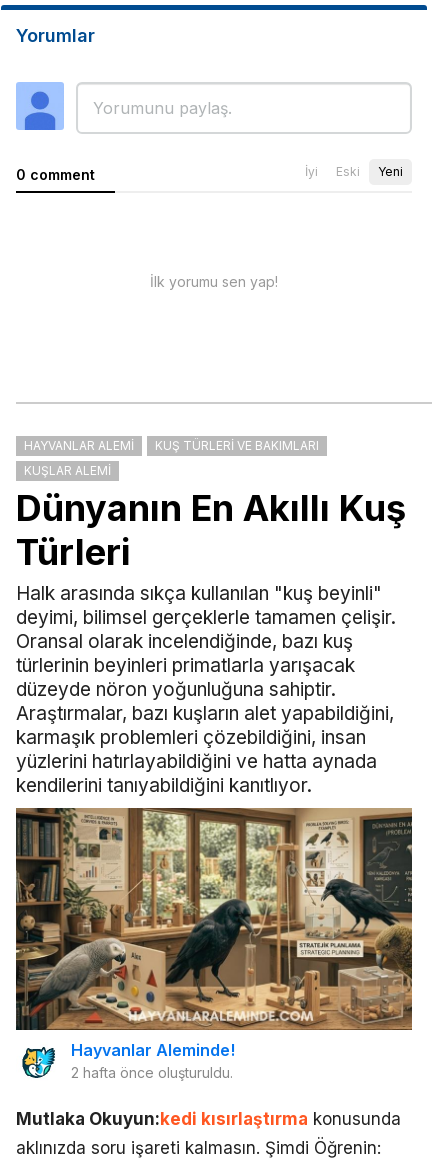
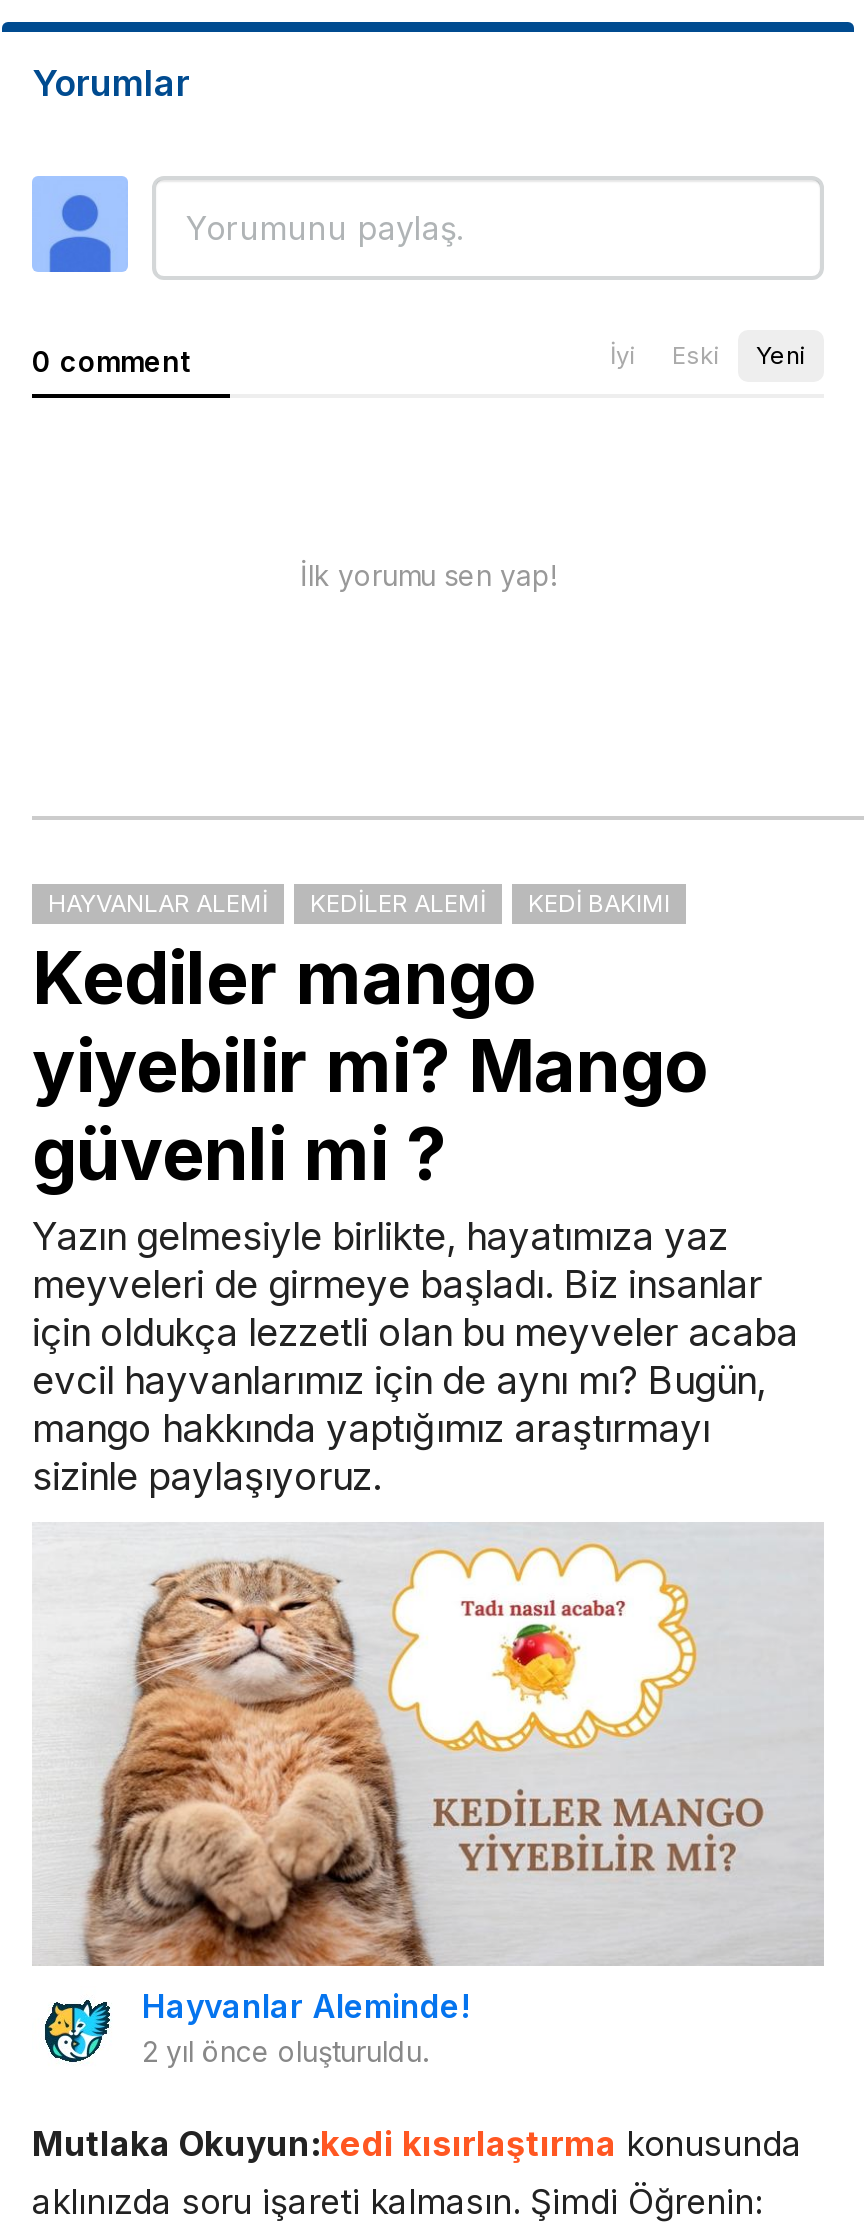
[16,437,406,796] KUŞ TÜRLERI VE BAKIMLARI | KUŞLAR ALEMI | Dünyanın En Akıllı Kuş | Türleri | Halk arasında sıkça kullanılan "kuş beyinli" | deyimi, bilimsel gerçeklerle tamamen çelişir. | Oransal olarak incelendiğinde, bazı kuş | türlerinin beyinleri primatlarla yarışacak | düzeyde nöron yoğunluğuna sahiptir. | Araştırmalar, bazı kuşların alet yapabildiğini, | karmaşık problemleri çözebildiğini, insan | yüzlerini hatırlayabildiğini ve hatta aynada | kendilerini tanıyabildiğini kanıtlıyor. -> [32,887,798,1499] KEDILER ALEMI | KEDI BAKIMI | Kediler mango | yiyebilir mi? Mango | güvenli mi ? | Yazın gelmesiyle birlikte, hayatımıza yaz | meyveleri de girmeye başladı. Biz insanlar | için oldukça lezzetli olan bu meyveler acaba | evcil hayvanlarımız için de aynı mı? Bugün, | mango hakkında yaptığımız araştırmayı | sizinle paylaşıyoruz.
[15,807,413,1081] [image] | 2 hafta önce oluşturuldu. -> [32,1524,824,2068] [image] | 2 yıl önce oluşturuldu.

